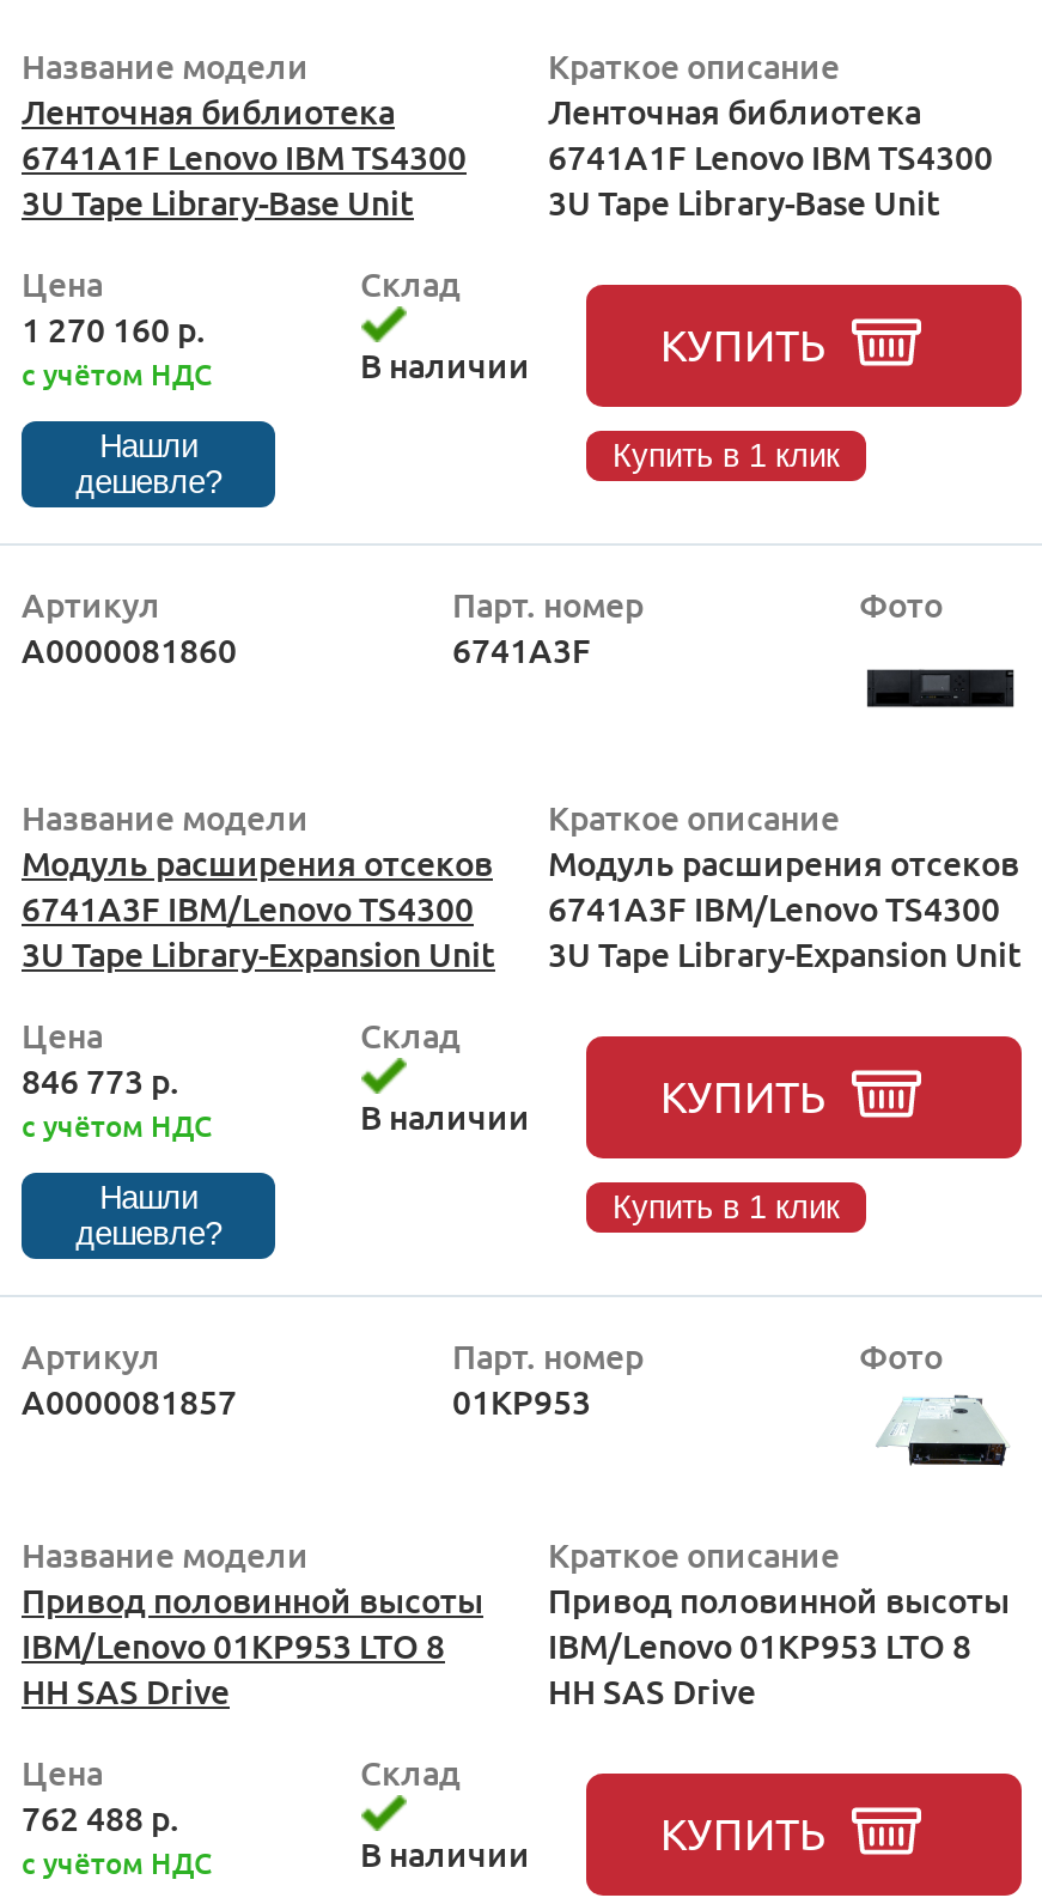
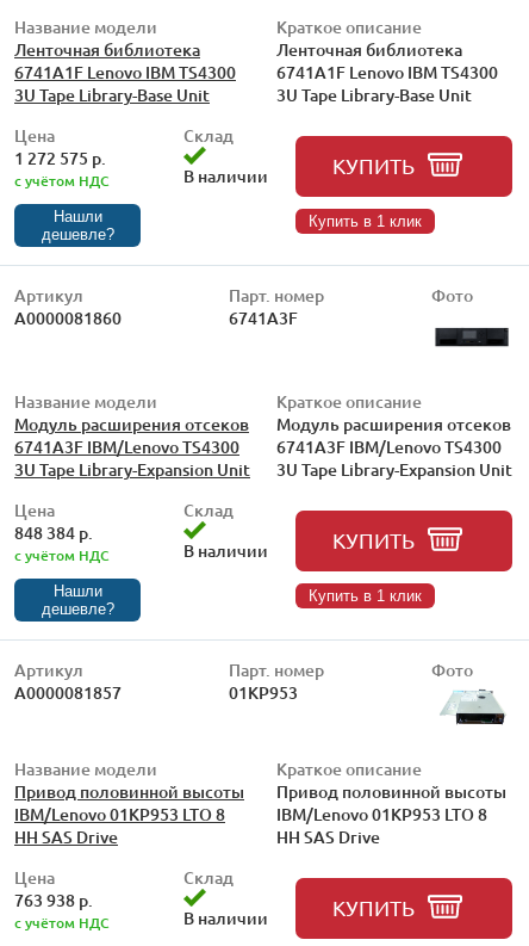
[22,306,206,352] 1 270 160 р. -> [14,147,106,169] 1 272 575 р.
[22,1058,179,1103] 846 773 р. -> [14,521,93,544] 848 384 р.
[22,1796,179,1841] 762 488 р. -> [14,889,93,912] 763 938 р.

